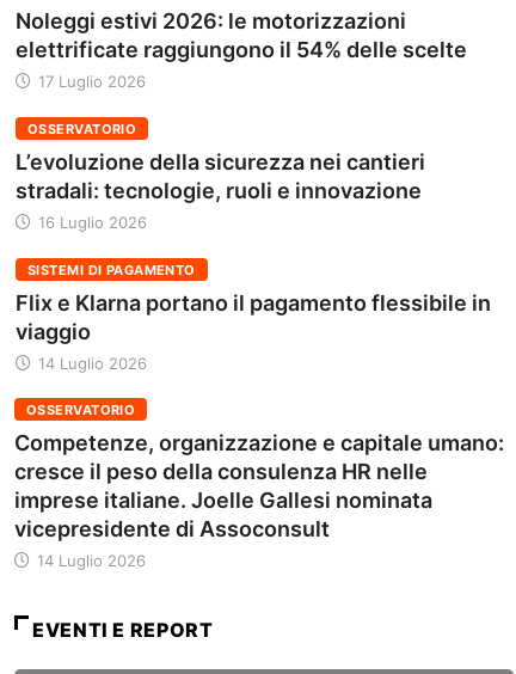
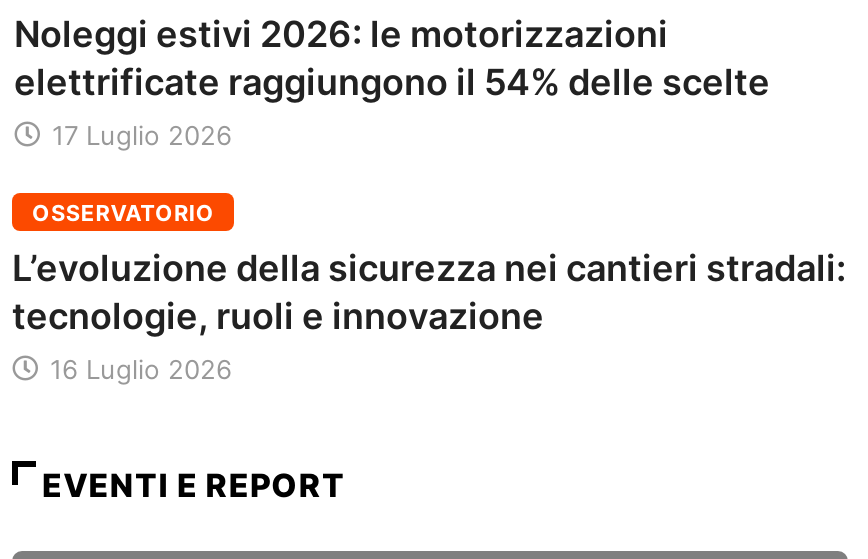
[14,261,504,570] SISTEMI DI PAGAMENTO | Flix e Klarna portano il pagamento flessibile in | viaggio | 14 Luglio 2026 | OSSERVATORIO | Competenze, organizzazione e capitale umano: | cresce il peso della consulenza HR nelle | imprese italiane. Joelle Gallesi nominata | vicepresidente di Assoconsult | 14 Luglio 2026 -> none

